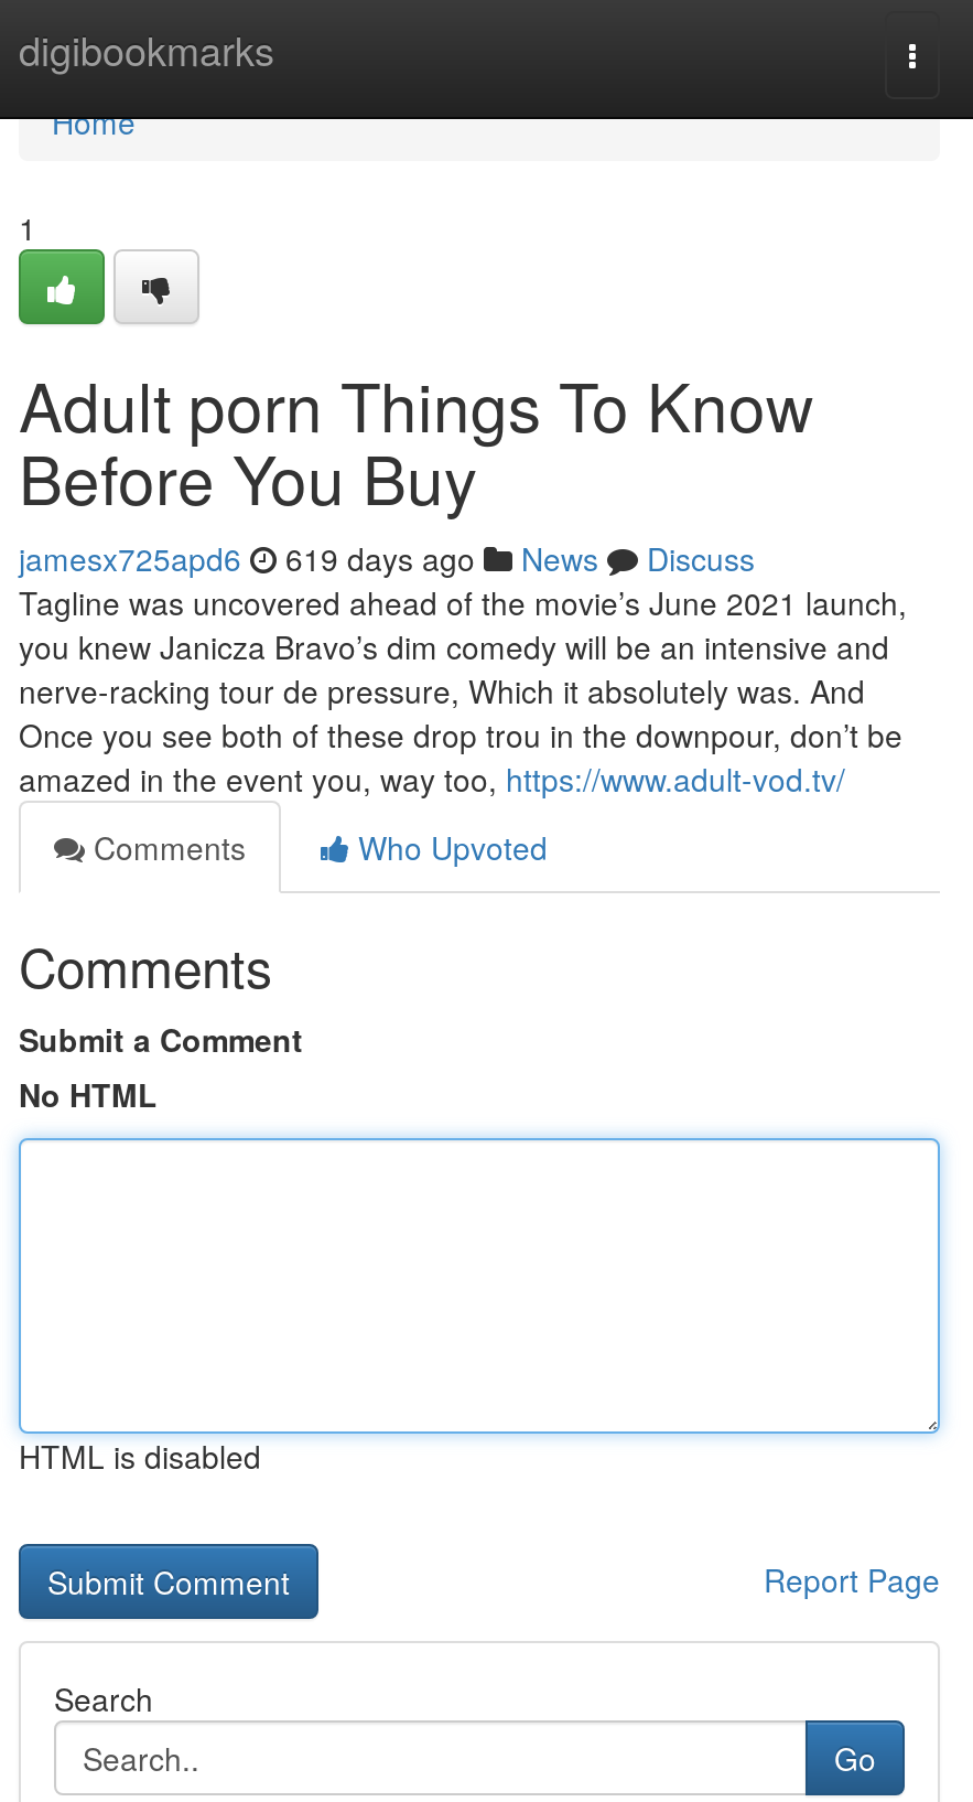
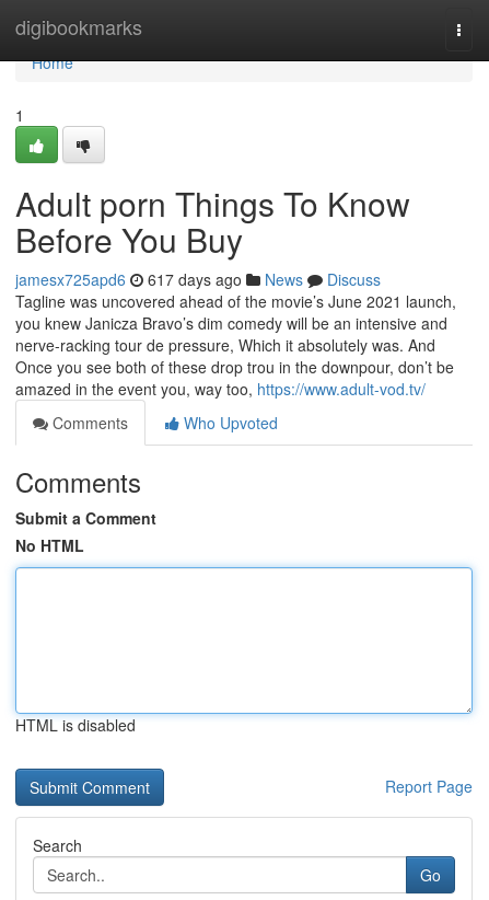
[19,536,755,580] jamesx725apd6 619 days ago News Discuss -> [15,268,381,290] jamesx725apd6 617 days ago News Discuss

